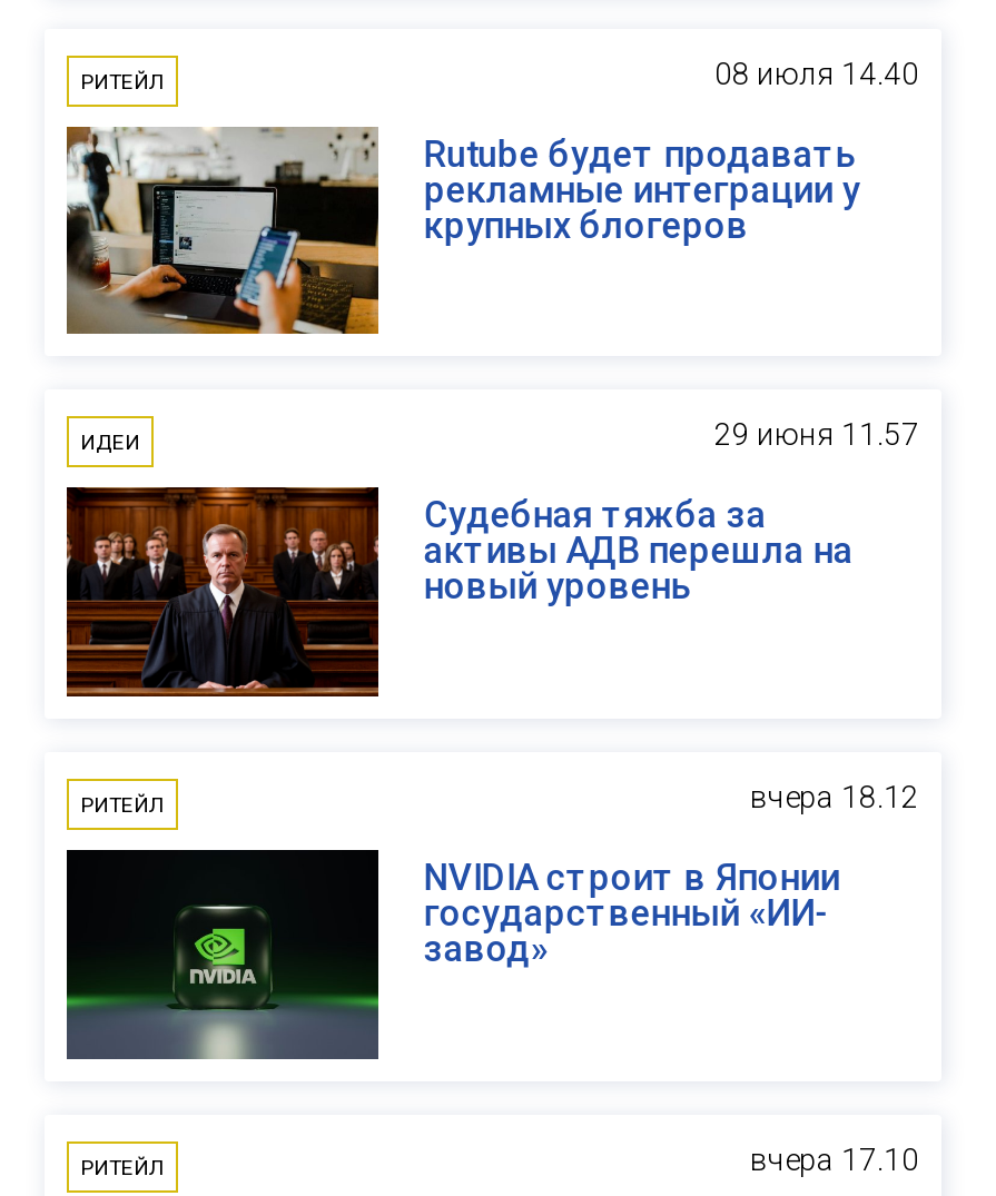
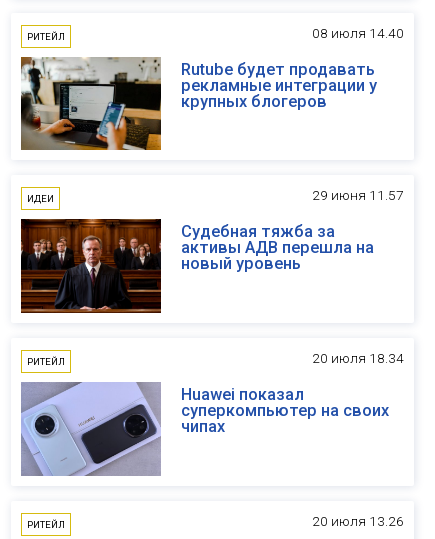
[750,779,919,814] вчера 18.12 -> [312,350,404,366] 20 июля 18.34
[65,848,840,1059] [image] | NVIDIA строит в Японии | государственный «ИИ- | завод» -> [21,382,389,476] [image] | Huawei показал | суперкомпьютер на своих | чипах
[750,1140,919,1176] вчера 17.10 -> [312,512,404,528] 20 июля 13.26

